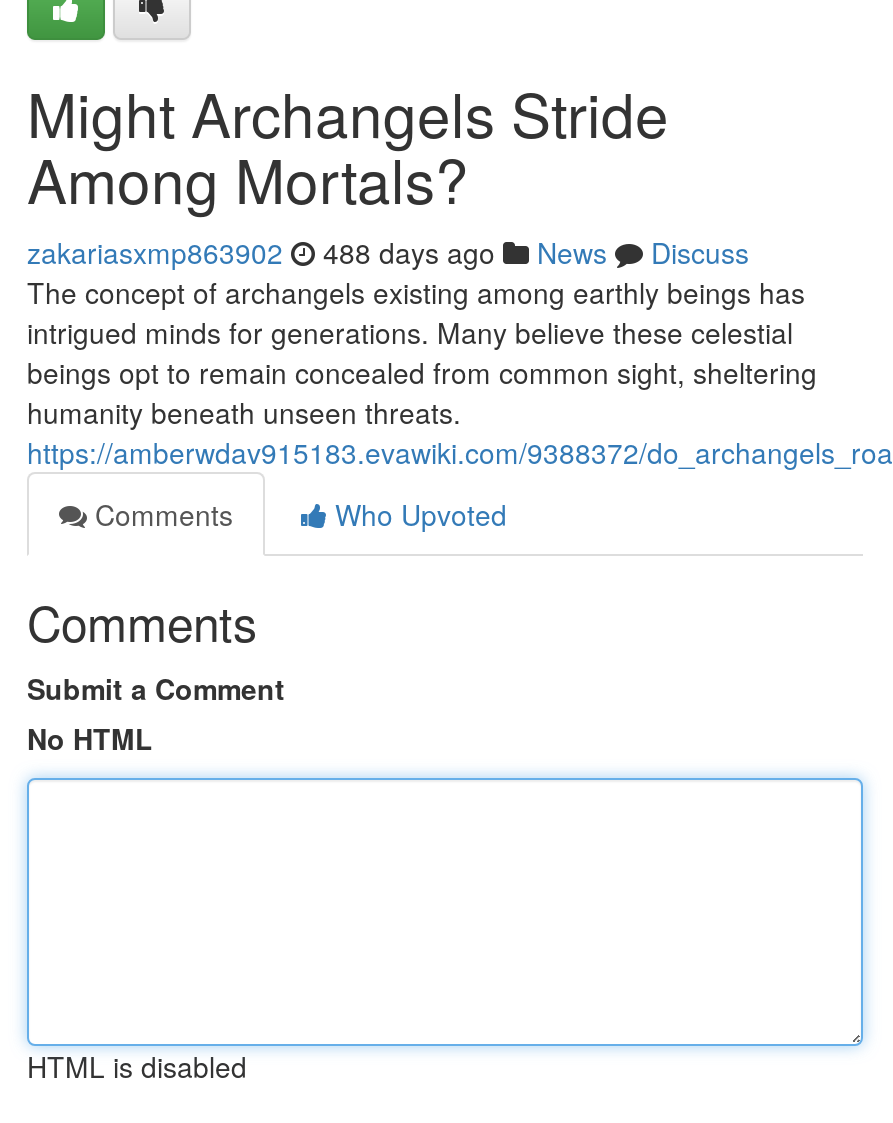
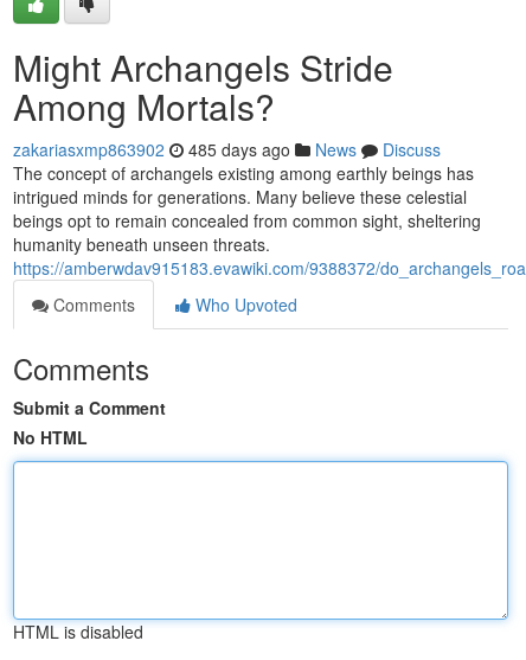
[27,232,749,272] zakariasxmp863902 488 days ago News Discuss -> [13,137,441,161] zakariasxmp863902 485 days ago News Discuss

